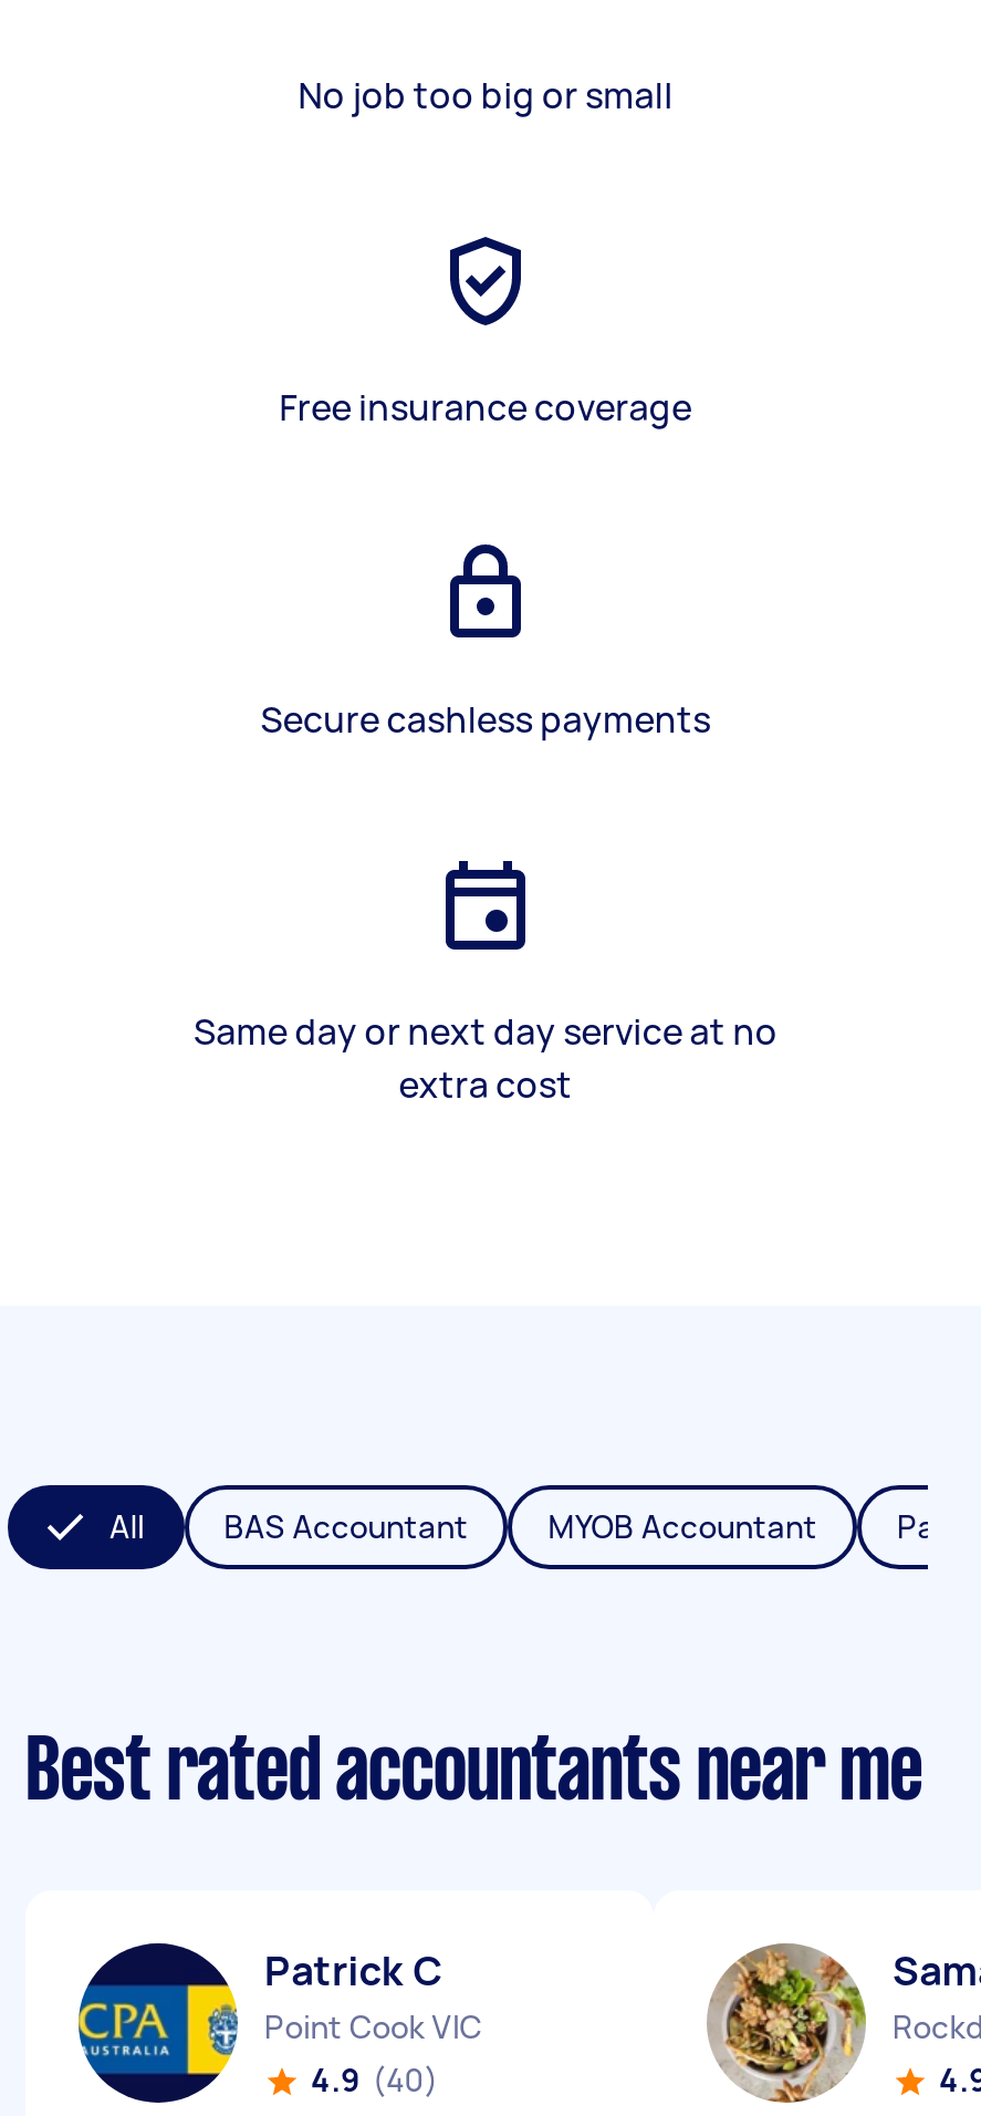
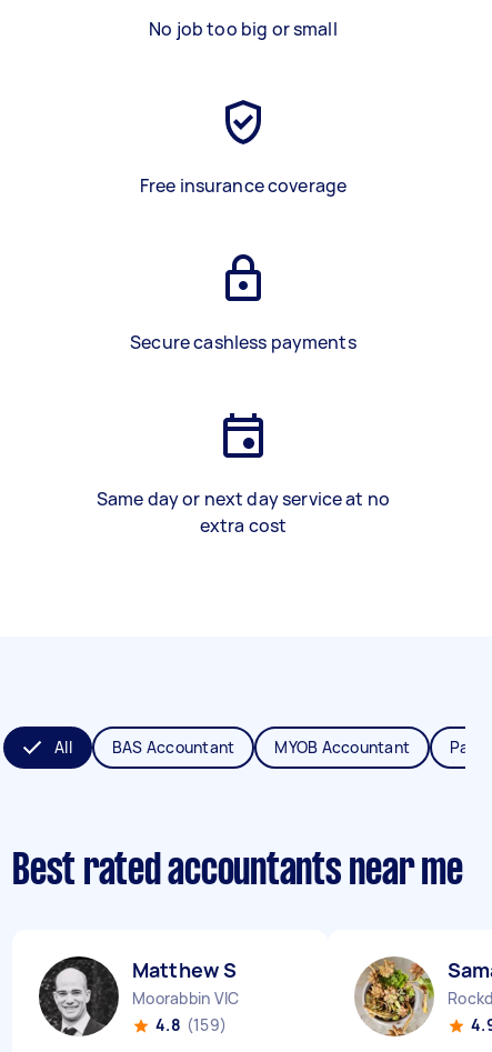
[76,1943,482,2105] [image] | Patrick C | Point Cook VIC | 4.9 (40) -> [38,956,239,1036] [image] | Matthew S | Moorabbin VIC | 4.8 (159)

